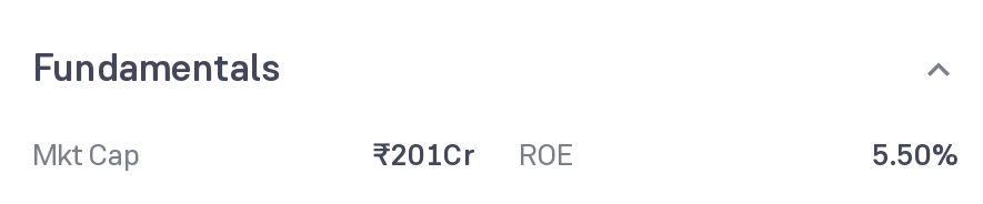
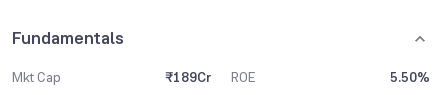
[372,134,572,174] ₹201Cr ROE -> [165,68,255,86] ₹189Cr ROE

